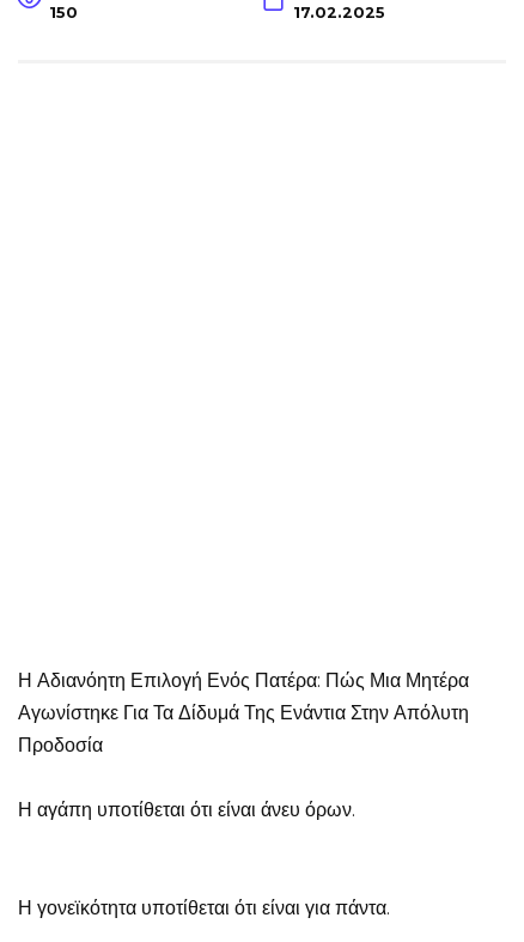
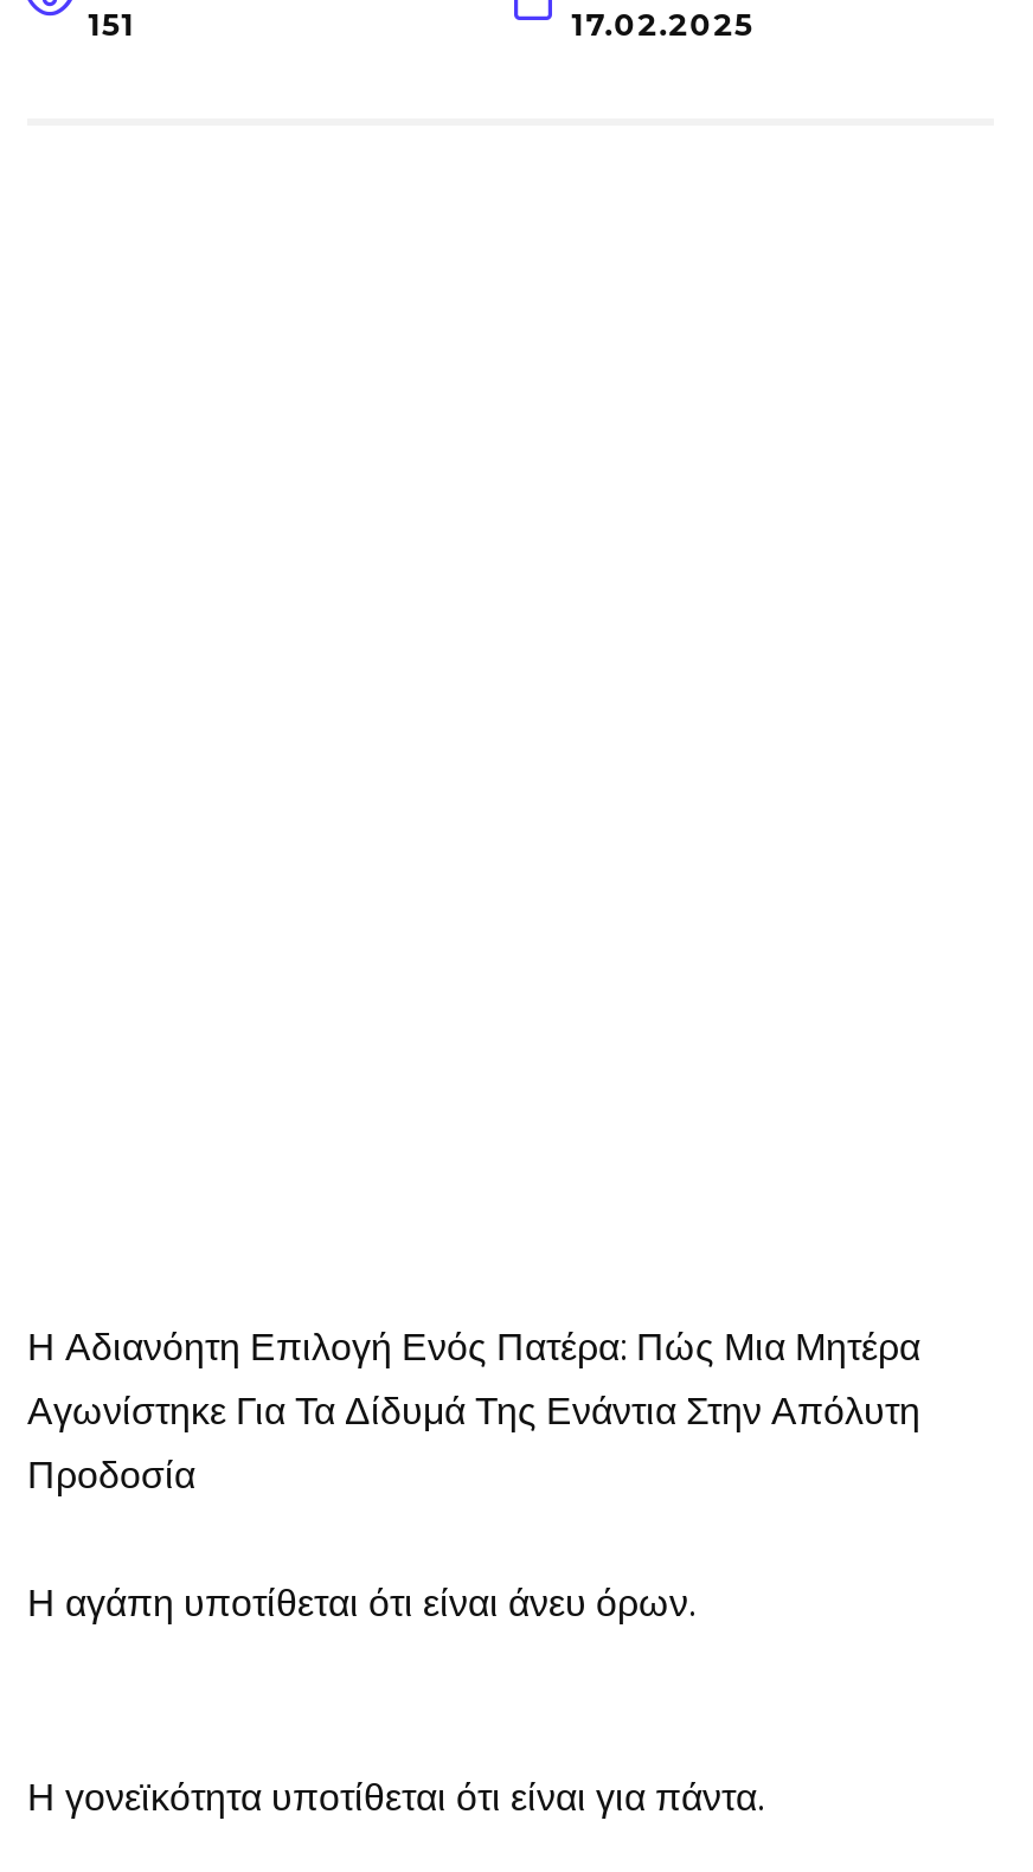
[49,4,77,22] 150 -> [88,8,135,43] 151

